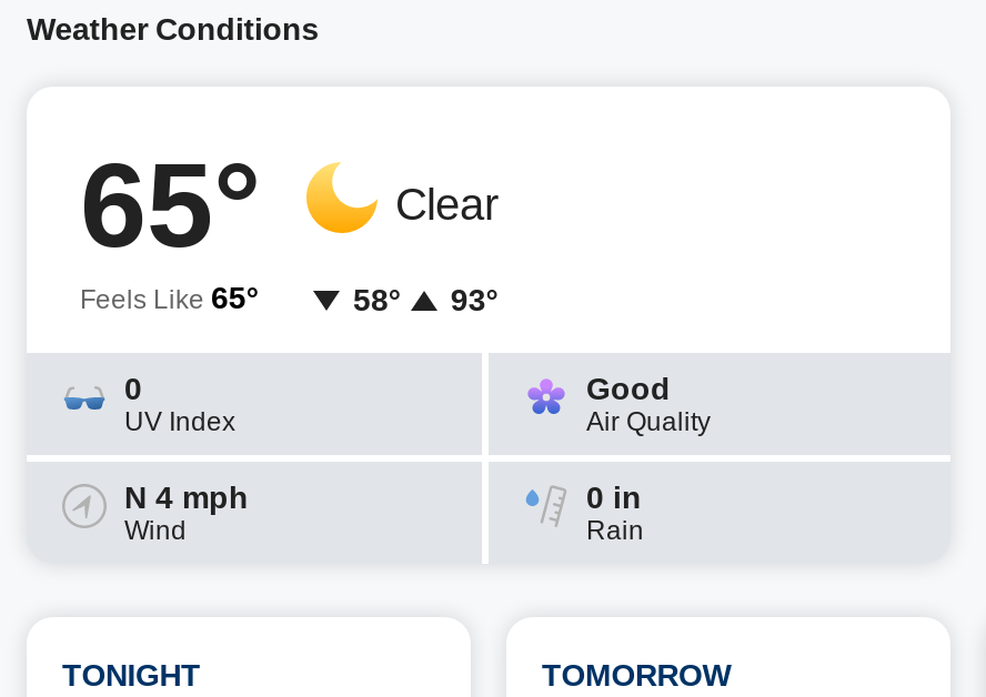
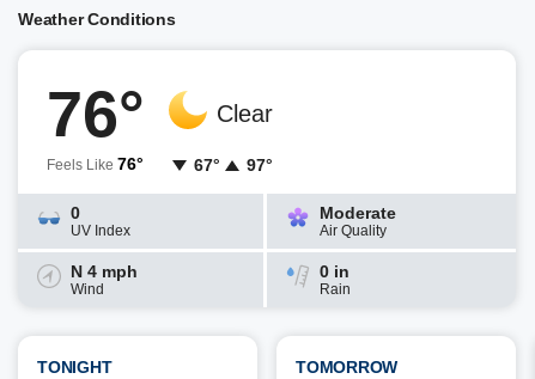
[80,138,262,271] 65° -> [47,78,145,149] 76°
[80,280,259,315] Feels Like 65° -> [47,154,143,173] Feels Like 76°
[353,282,411,317] 58° -> [194,155,225,175] 67°
[451,282,499,317] 93° -> [246,155,273,175] 97°
[586,371,671,406] Good -> [320,203,396,222] Moderate

